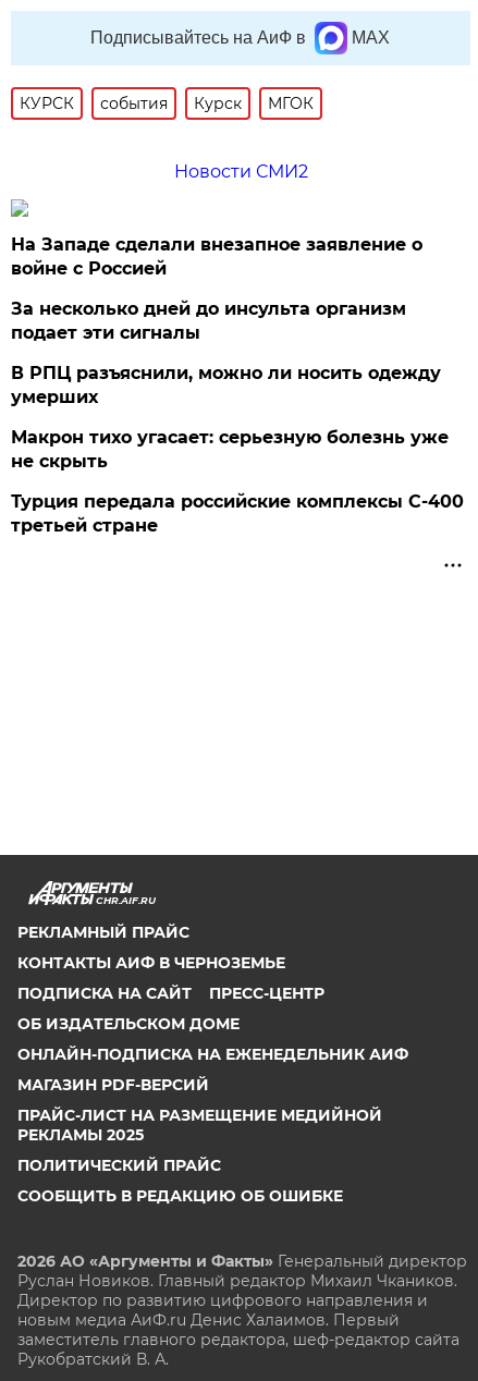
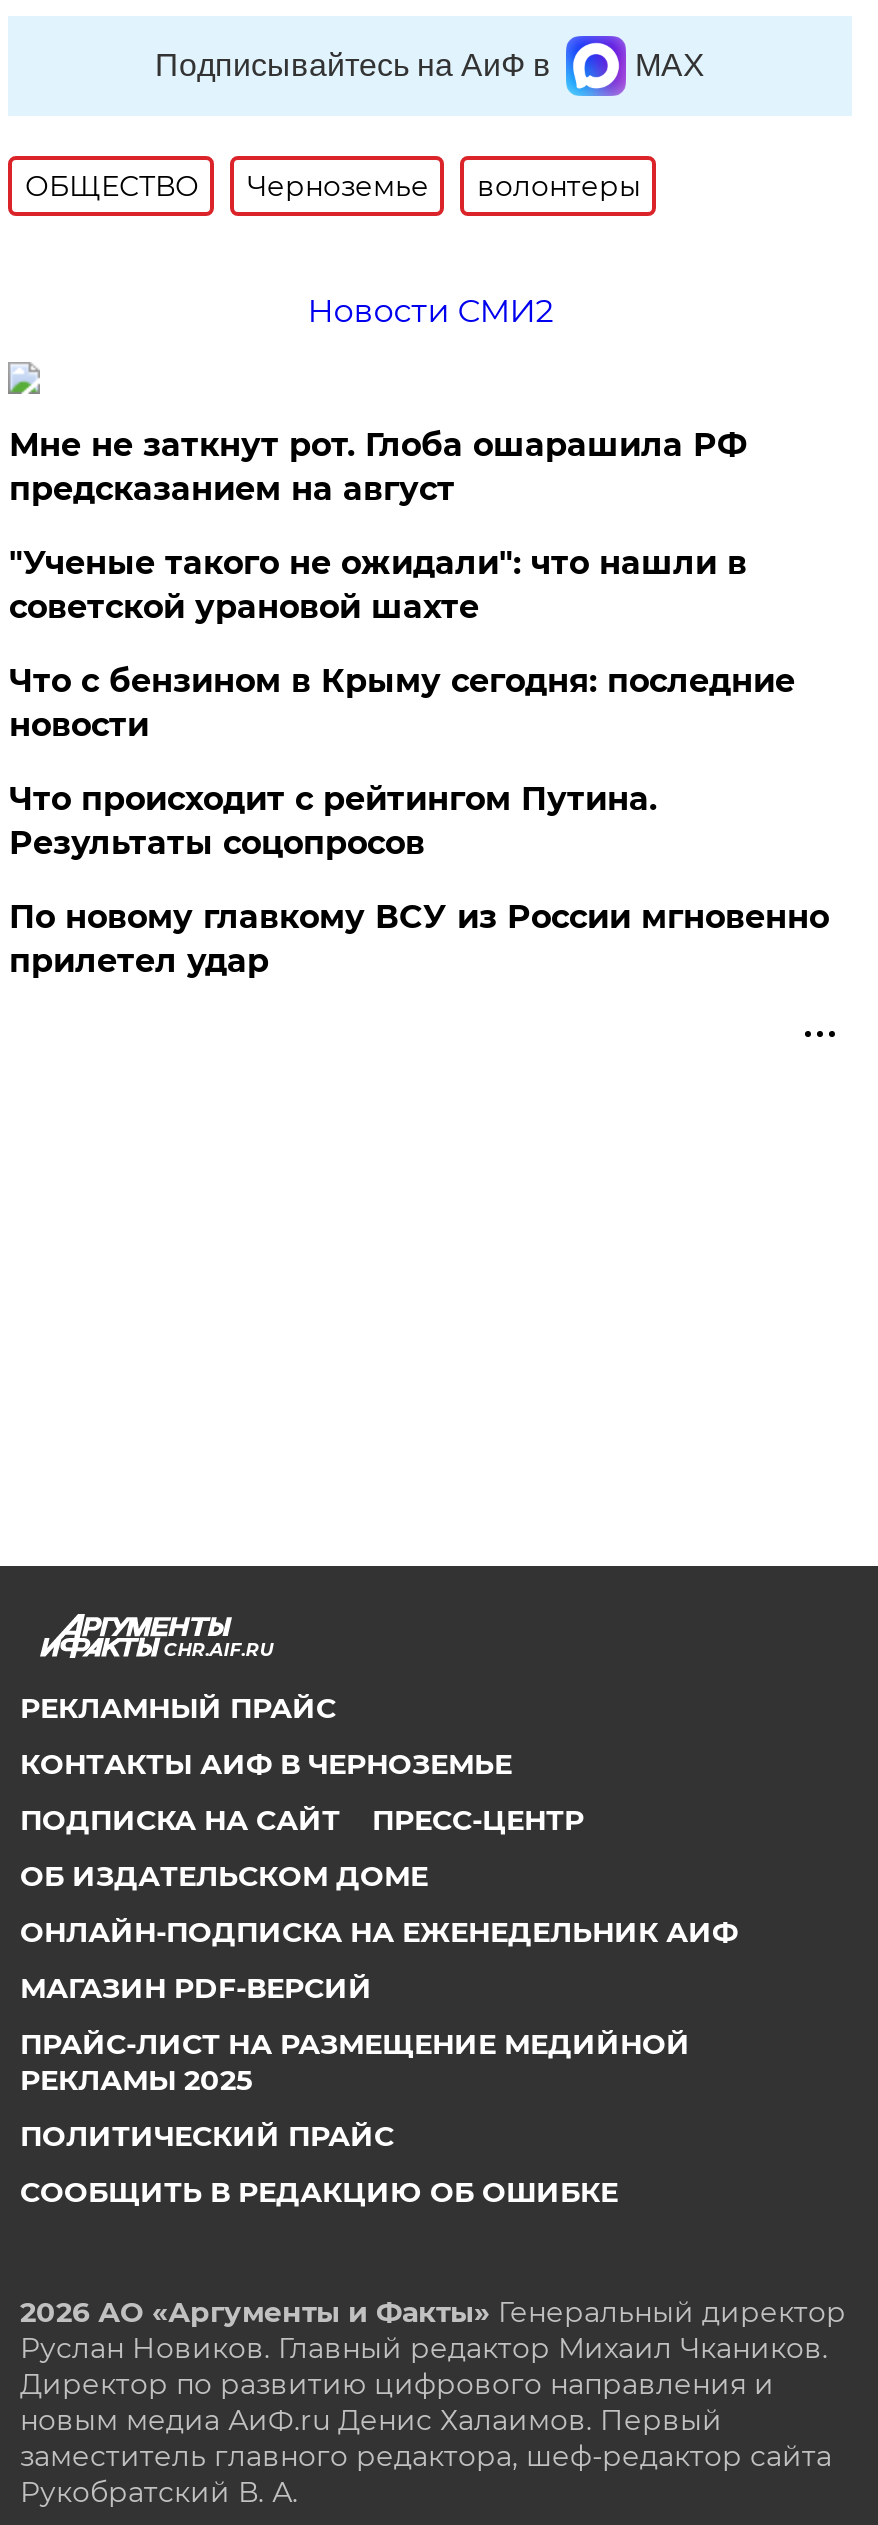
[20,94,314,113] КУРСК | события | Курск | МГОК -> [25,168,641,204] ОБЩЕСТВО | Черноземье | волонтеры
[11,234,423,279] На Западе сделали внезапное заявление о | войне с Россией -> [9,426,747,508] Мне не заткнут рот. Глоба ошарашила РФ | предсказанием на август
[11,298,407,343] За несколько дней до инсульта организм | подает эти сигналы -> [9,544,747,626] "Ученые такого не ожидали": что нашли в | советской урановой шахте
[11,363,441,407] В РПЦ разъяснили, можно ли носить одежду | умерших -> [9,662,795,744] Что с бензином в Крыму сегодня: последние | новости
[11,427,449,472] Макрон тихо угасает: серьезную болезнь уже | не скрыть -> [9,780,657,862] Что происходит с рейтингом Путина. | Результаты соцопросов
[11,491,464,536] Турция передала российские комплексы С-400 | третьей стране -> [9,898,829,980] По новому главкому ВСУ из России мгновенно | прилетел удар

